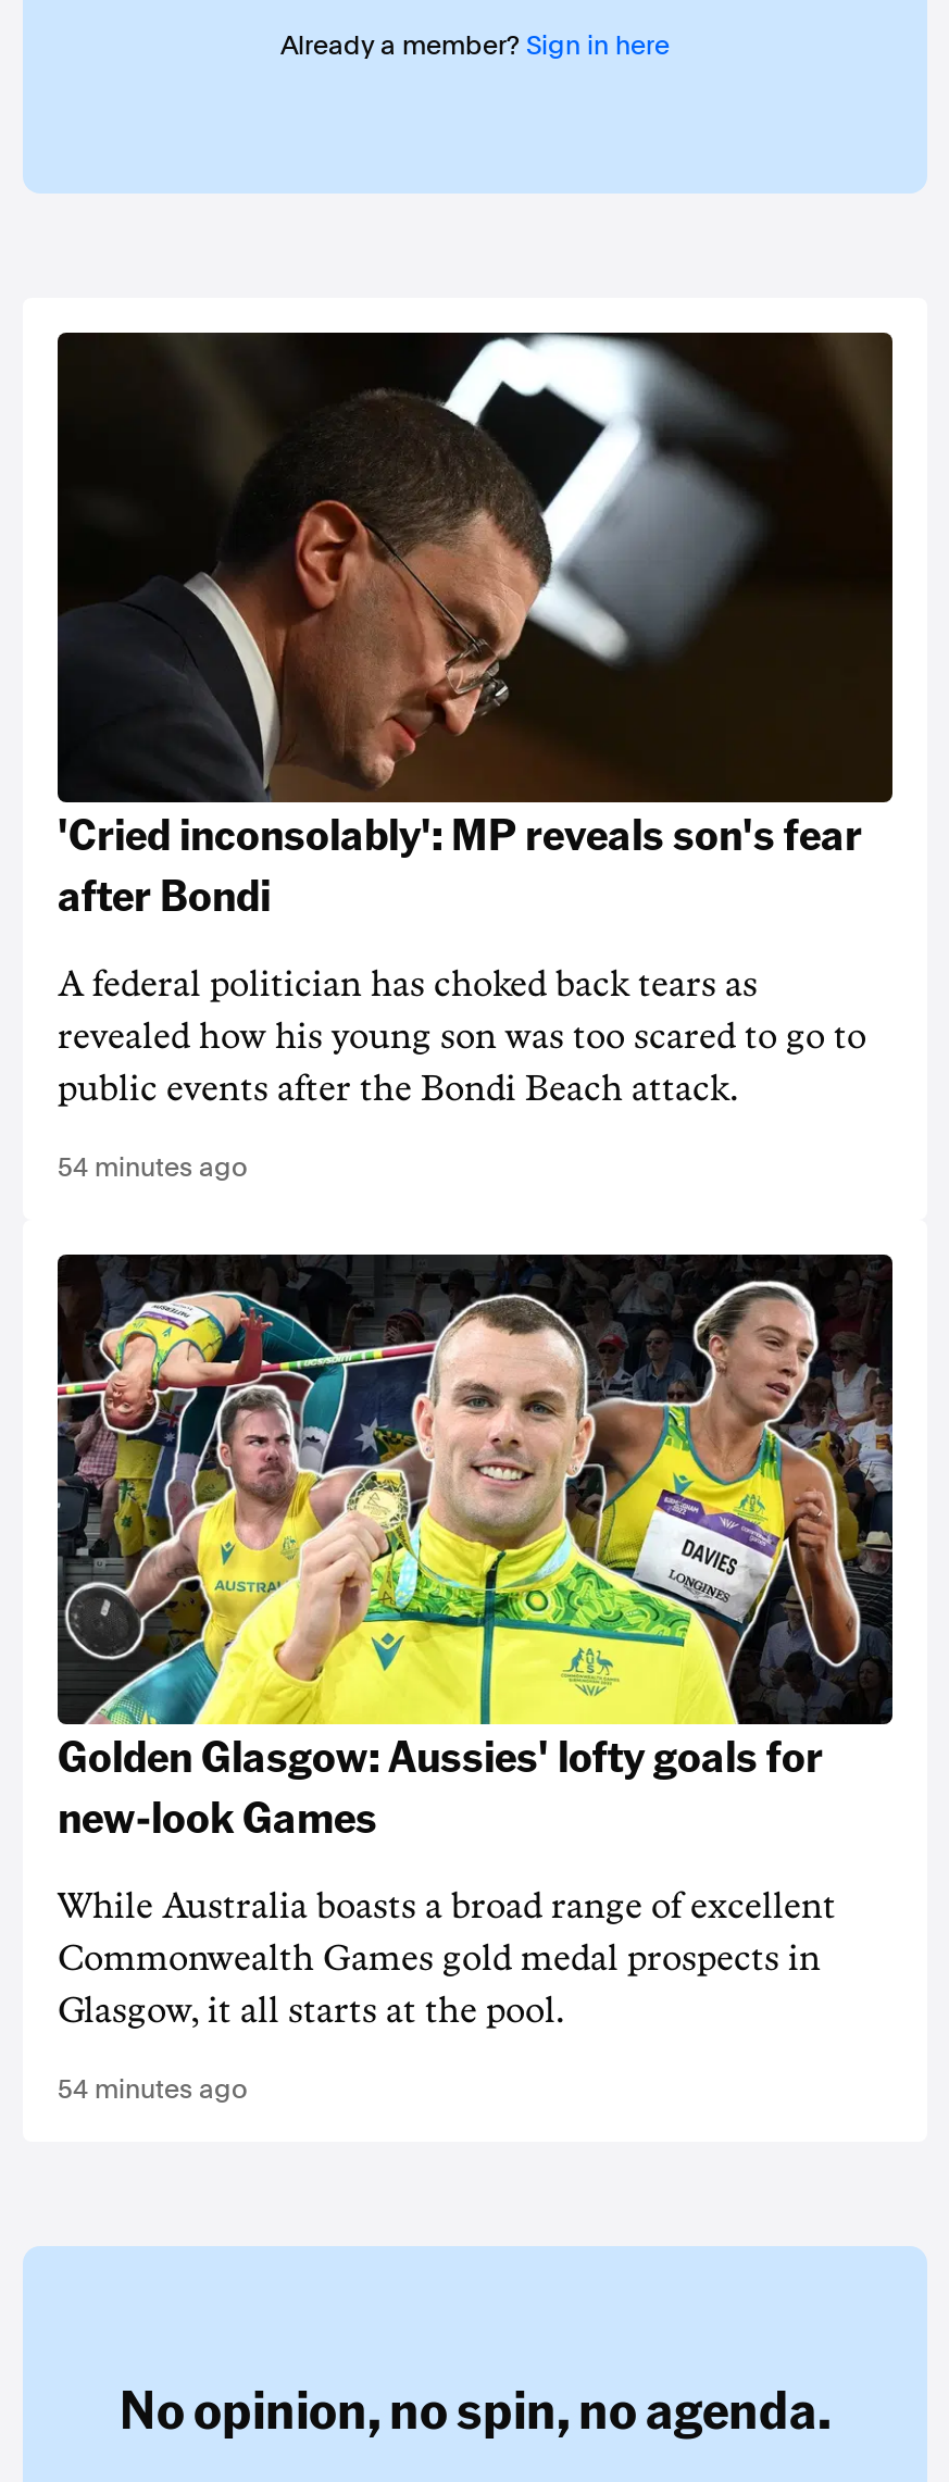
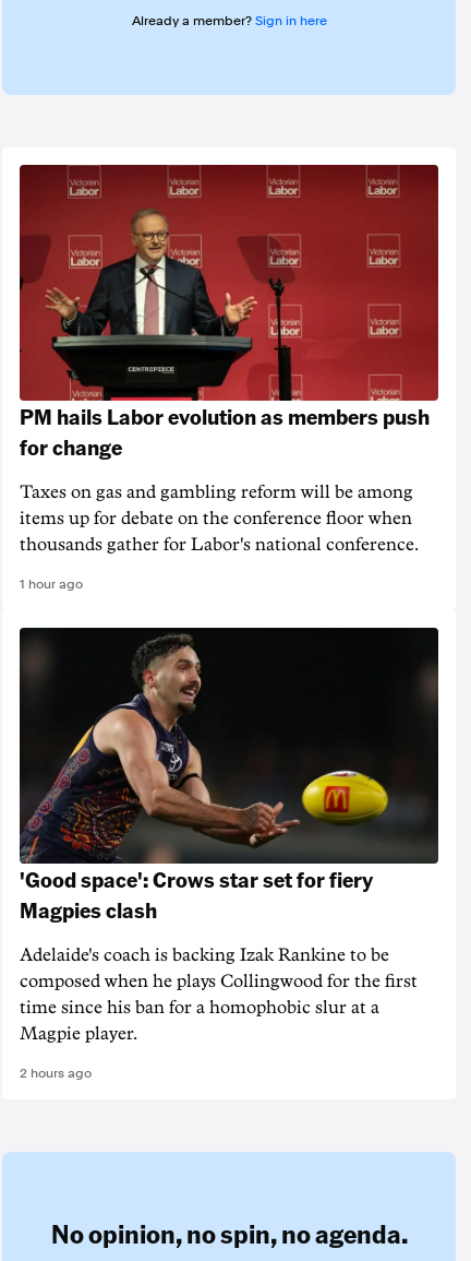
[55,330,895,1183] [image] | 'Cried inconsolably': MP reveals son's fear | after Bondi | A federal politician has choked back tears as | revealed how his young son was too scared to go to | public events after the Bondi Beach attack. | 54 minutes ago -> [19,164,439,592] [image] | PM hails Labor evolution as members push | for change | Taxes on gas and gambling reform will be among | items up for debate on the conference floor when | thousands gather for Labor's national conference. | 1 hour ago
[55,1257,895,2105] [image] | Golden Glasgow: Aussies' lofty goals for | new-look Games | While Australia boasts a broad range of excellent | Commonwealth Games gold medal prospects in | Glasgow, it all starts at the pool. | 54 minutes ago -> [20,630,438,1081] [image] | 'Good space': Crows star set for fiery | Magpies clash | Adelaide's coach is backing Izak Rankine to be | composed when he plays Collingwood for the first | time since his ban for a homophobic slur at a | Magpie player. | 2 hours ago

